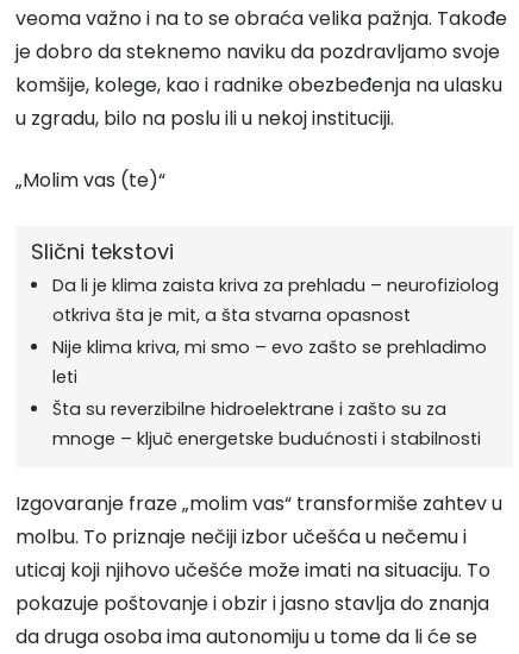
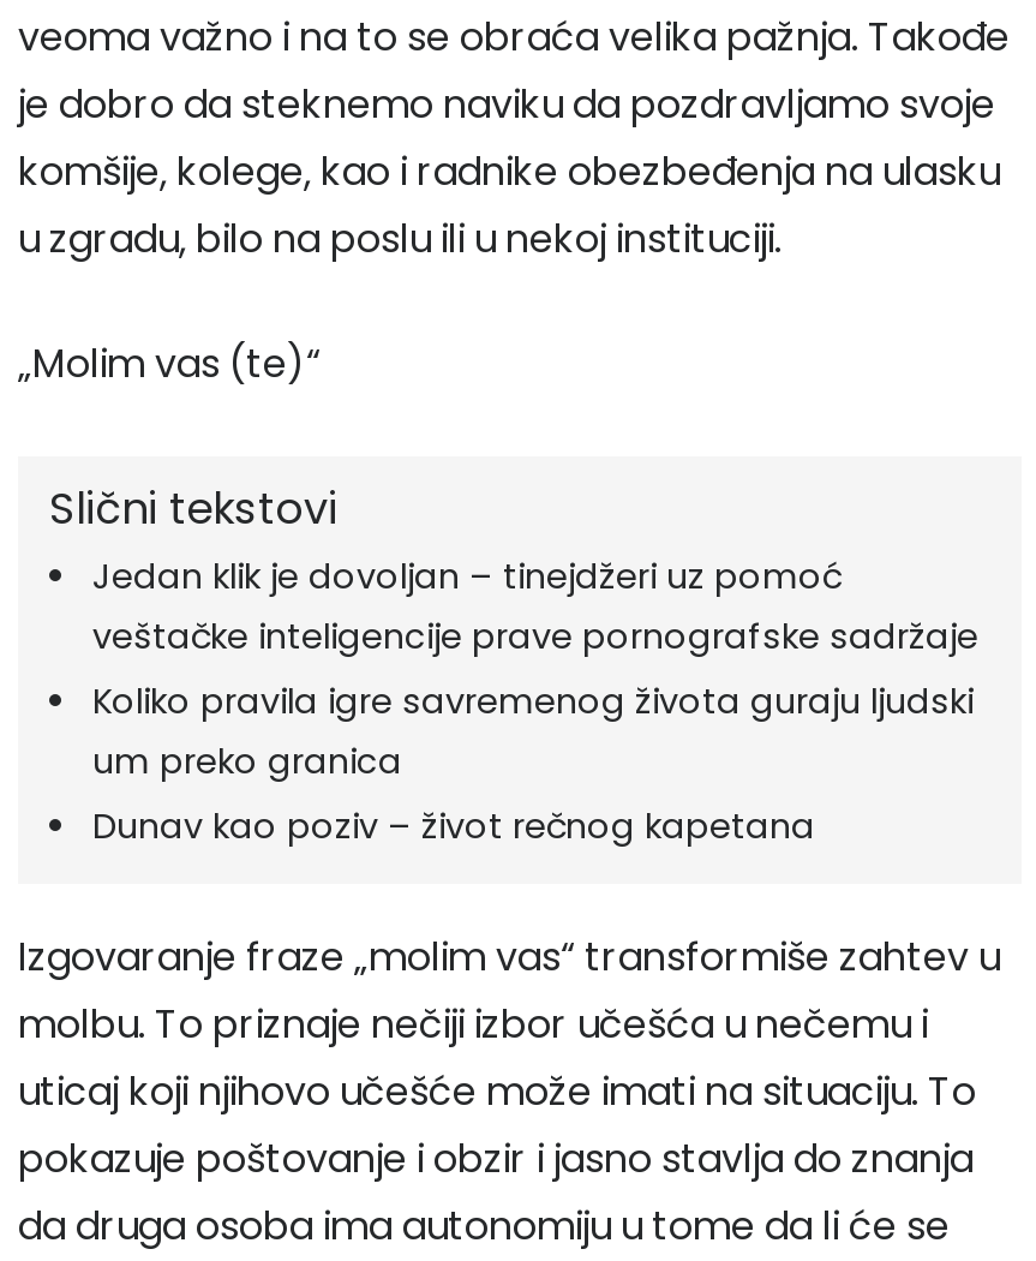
[52,273,499,450] Da li je klima zaista kriva za prehladu – neurofiziolog | otkriva šta je mit, a šta stvarna opasnost | Nije klima kriva, mi smo – evo zašto se prehladimo | leti | Šta su reverzibilne hidroelektrane i zašto su za | mnoge – ključ energetske budućnosti i stabilnosti -> [92,551,978,849] Jedan klik je dovoljan – tinejdžeri uz pomoć | veštačke inteligencije prave pornografske sadržaje | Koliko pravila igre savremenog života guraju ljudski | um preko granica | Dunav kao poziv – život rečnog kapetana

